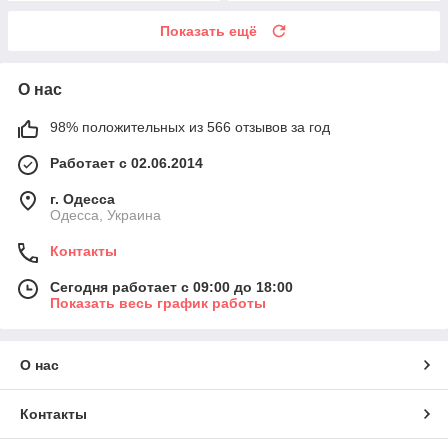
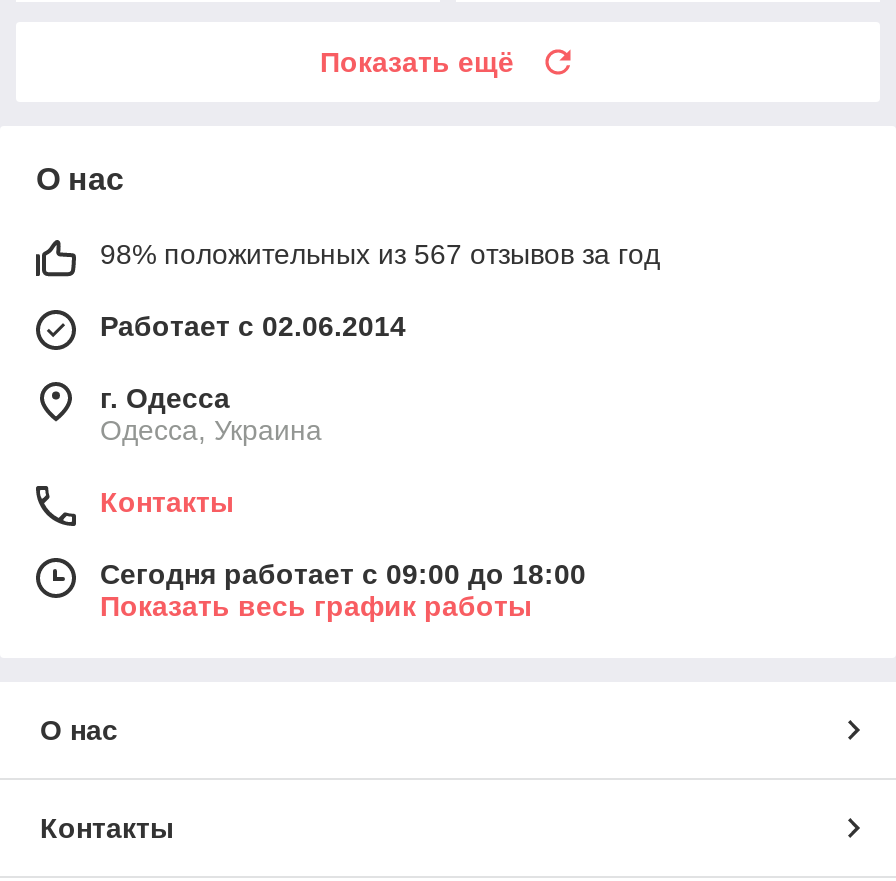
[50,119,330,135] 98% положительных из 566 отзывов за год -> [100,239,660,271] 98% положительных из 567 отзывов за год

